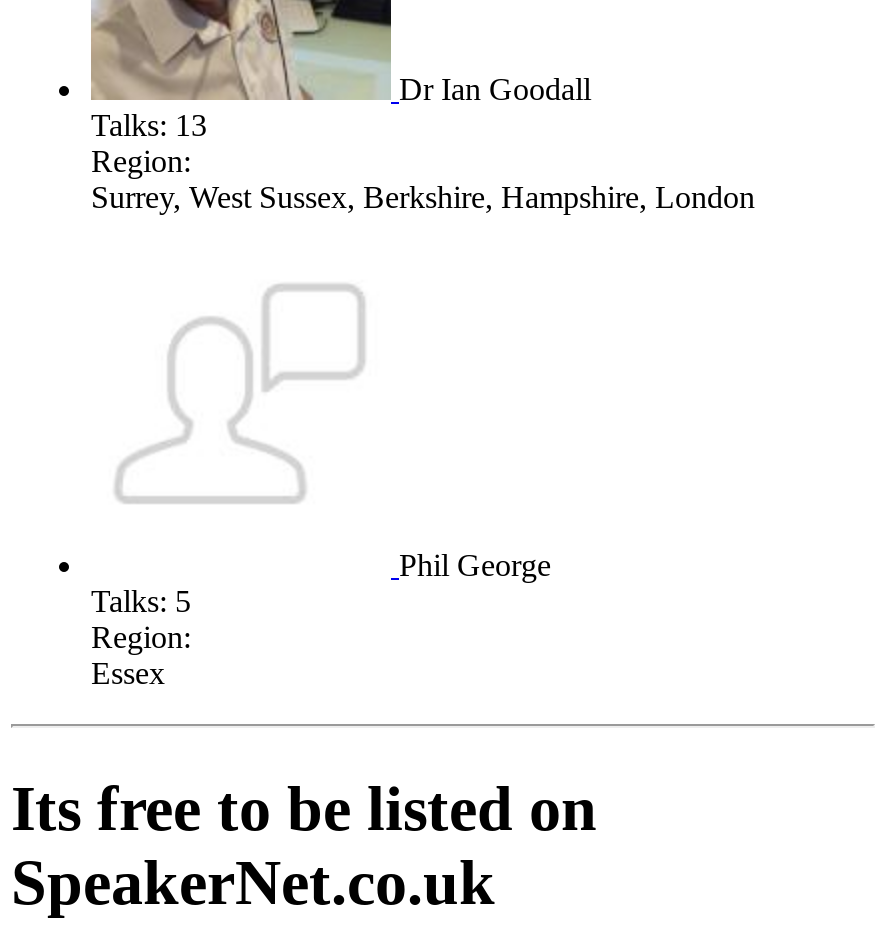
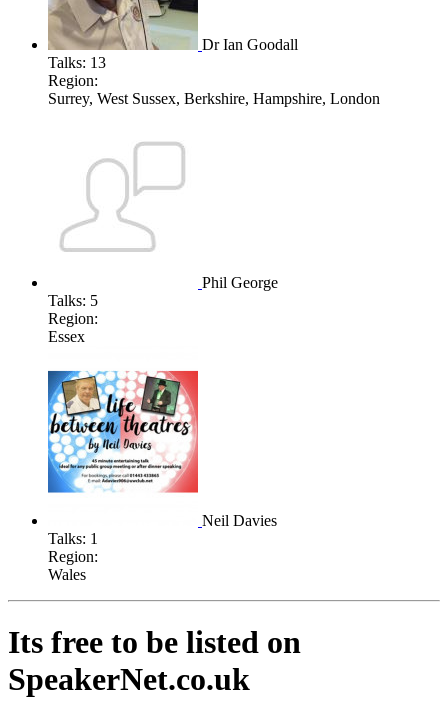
none -> [47,370,277,583] [image] | Neil Davies | Talks: 1 | Region: | Wales

